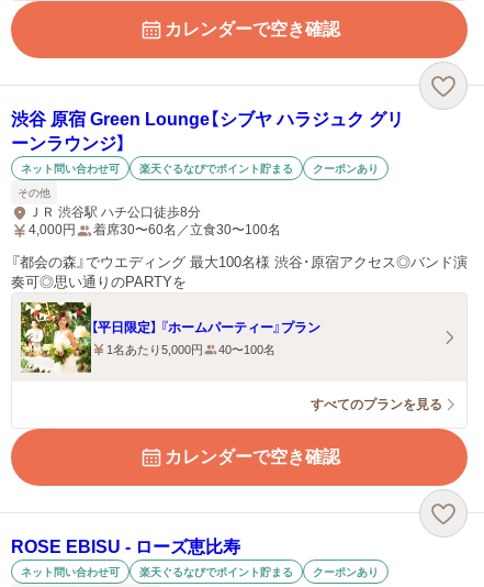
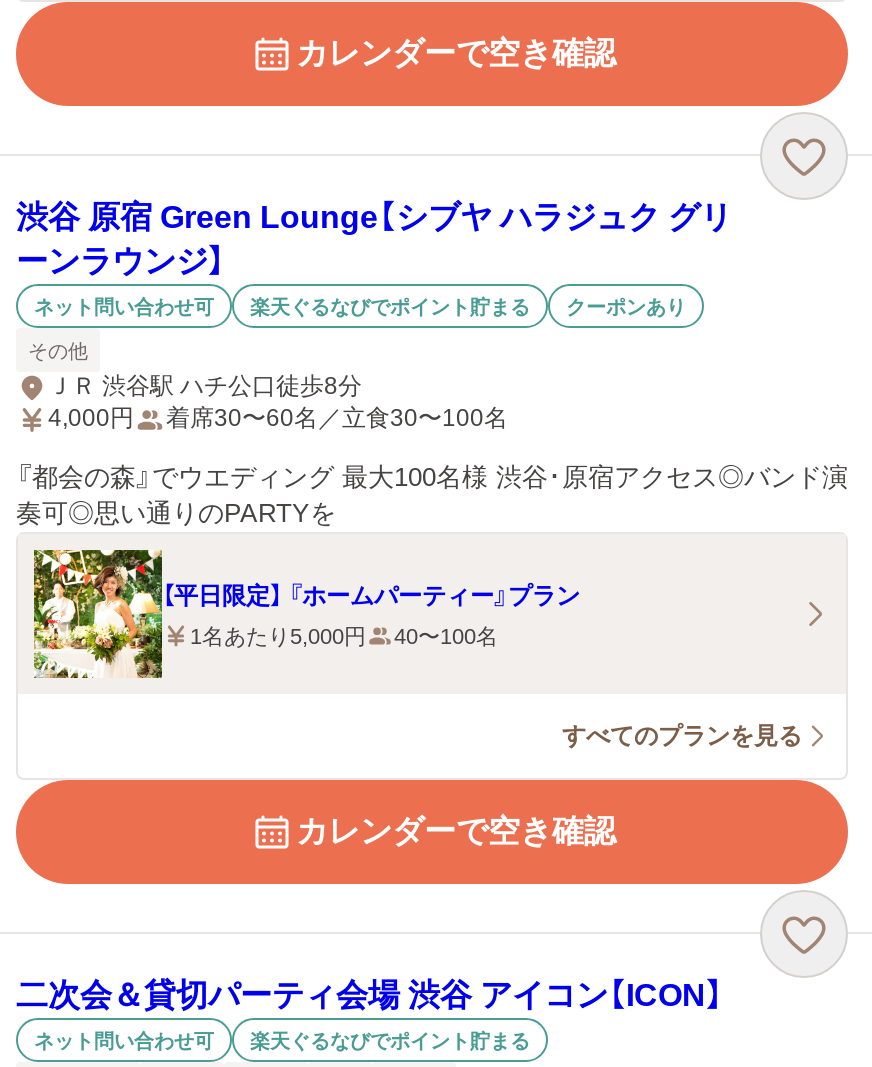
[11,538,240,556] ROSE EBISU ‐ ローズ恵比寿 -> [16,978,724,1012] 二次会＆貸切パーティ会場 渋谷 アイコン【ICON】
[313,566,379,578] クーポンあり -> none

